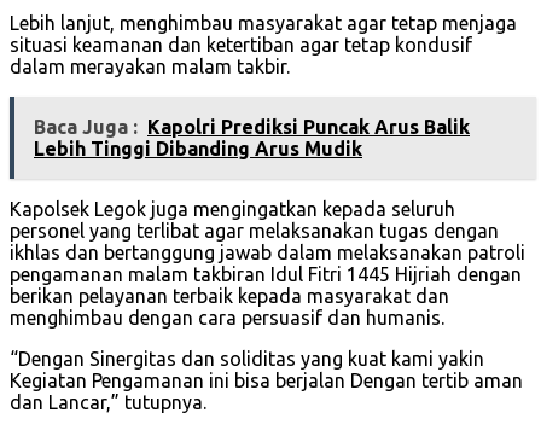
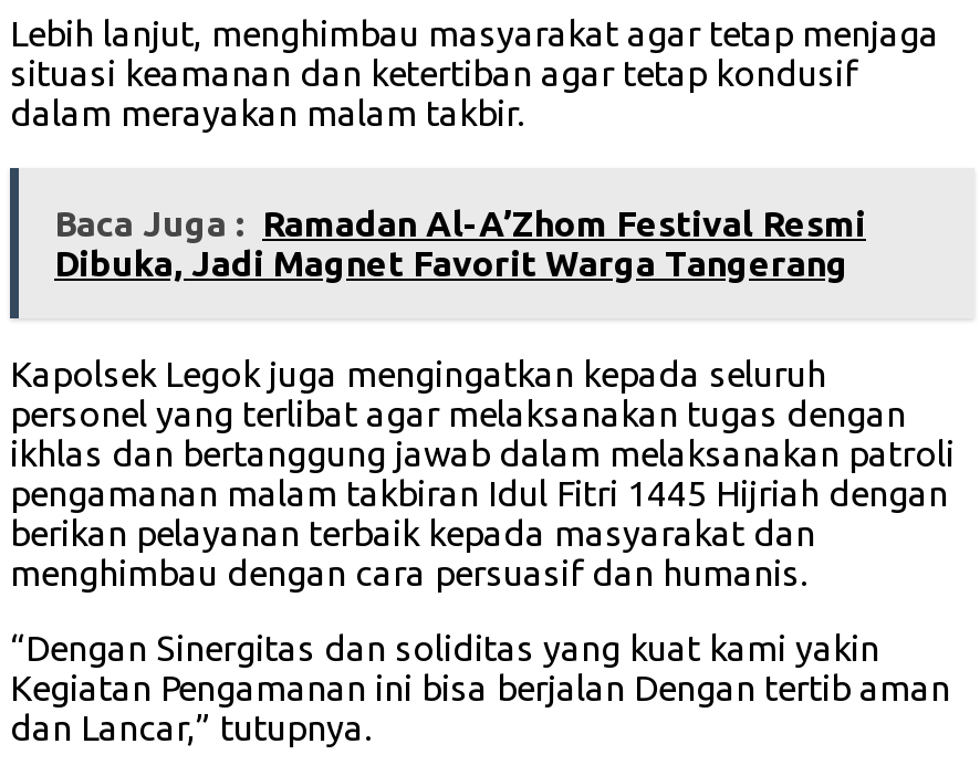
[34,116,470,159] Baca Juga : Kapolri Prediksi Puncak Arus Balik | Lebih Tinggi Dibanding Arus Mudik -> [54,204,866,284] Baca Juga : Ramadan Al-A’Zhom Festival Resmi | Dibuka, Jadi Magnet Favorit Warga Tangerang

